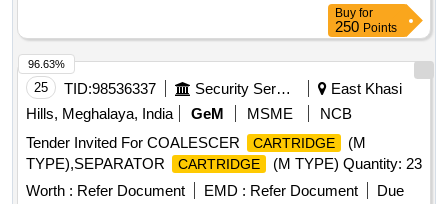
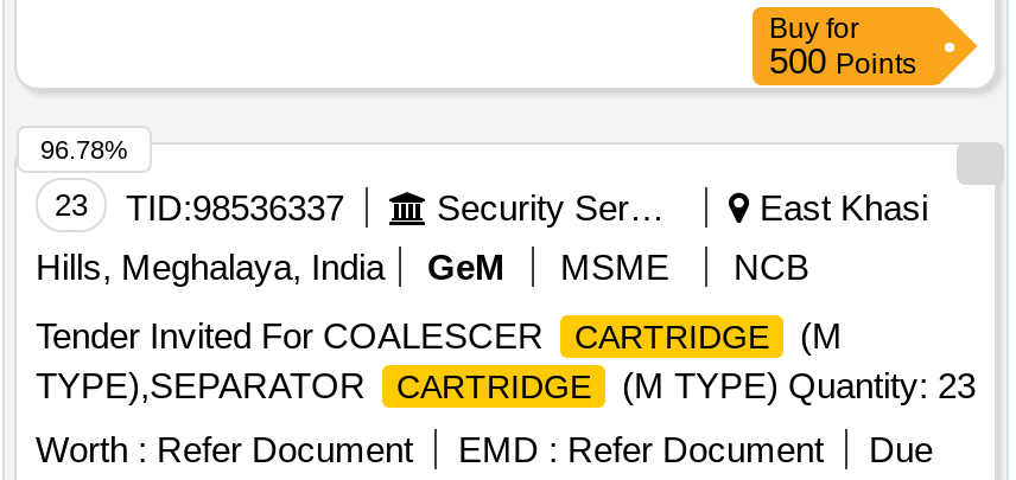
[335,18,397,35] 250 Points -> [769,41,916,81] 500 Points
[28,58,65,70] 96.63% -> [40,136,128,164] 96.78%
[34,80,156,97] 25 TID:98536337 -> [55,188,344,228] 23 TID:98536337

